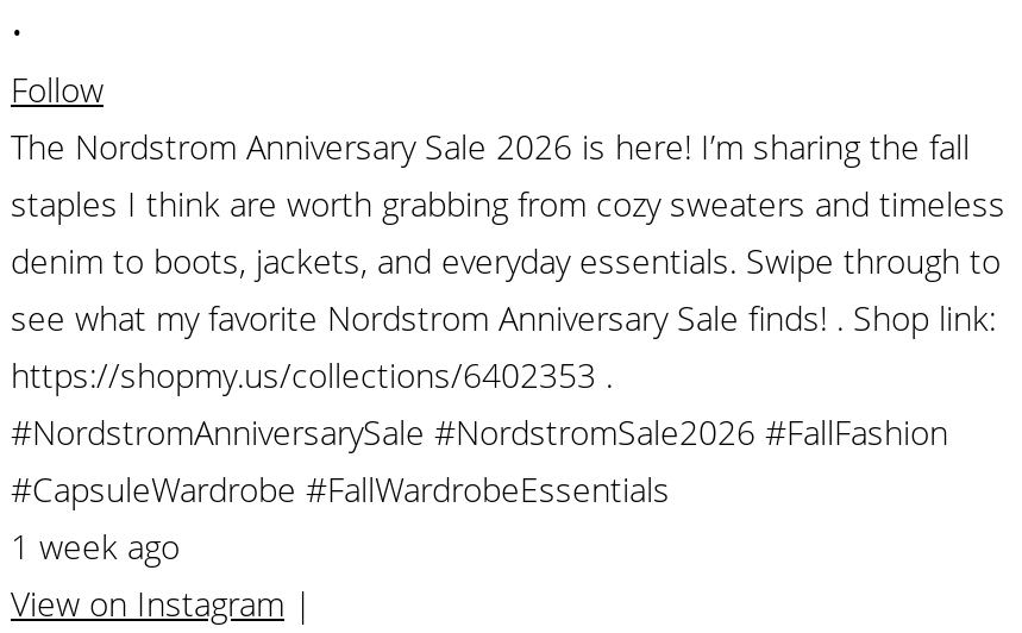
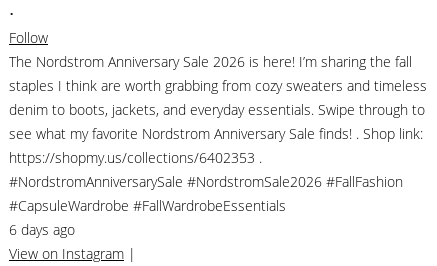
[11,524,180,569] 1 week ago -> [9,220,75,239] 6 days ago

